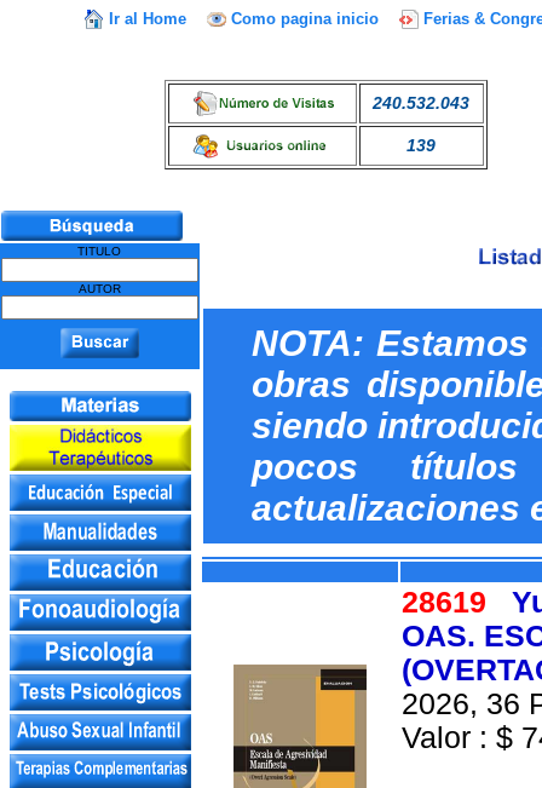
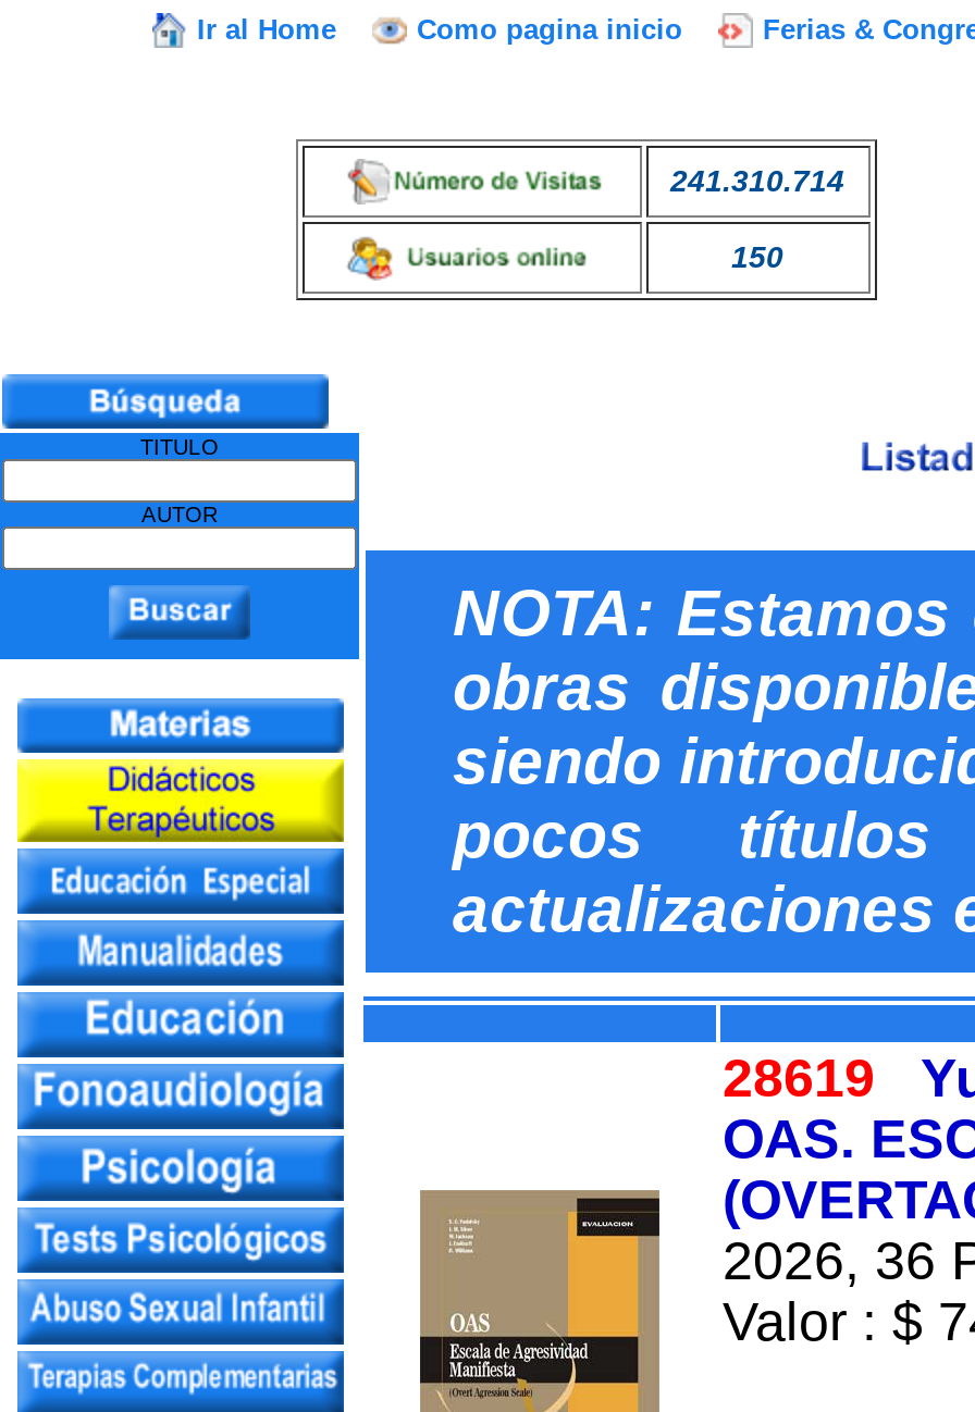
[373,93,469,113] 240.532.043 -> [670,163,844,198] 241.310.714
[406,136,436,155] 139 -> [731,239,783,274] 150

